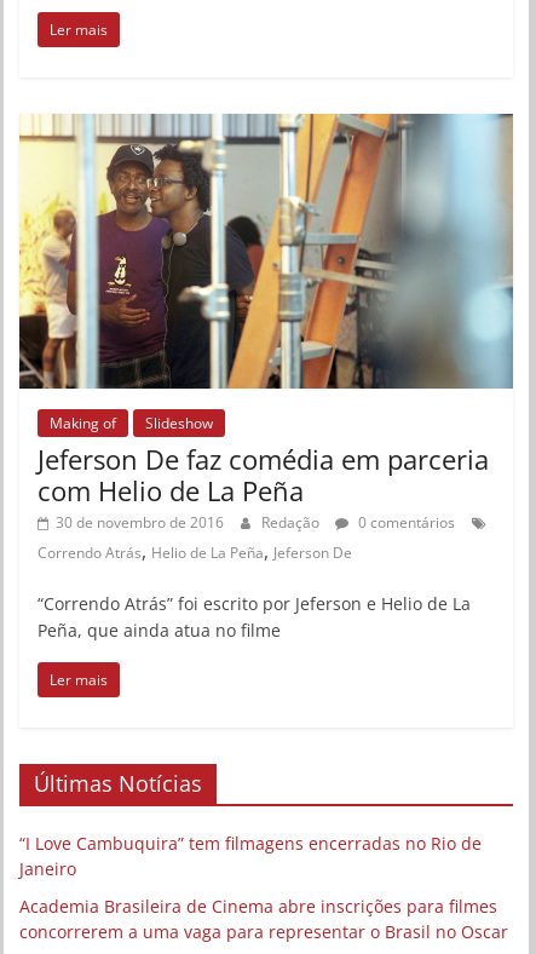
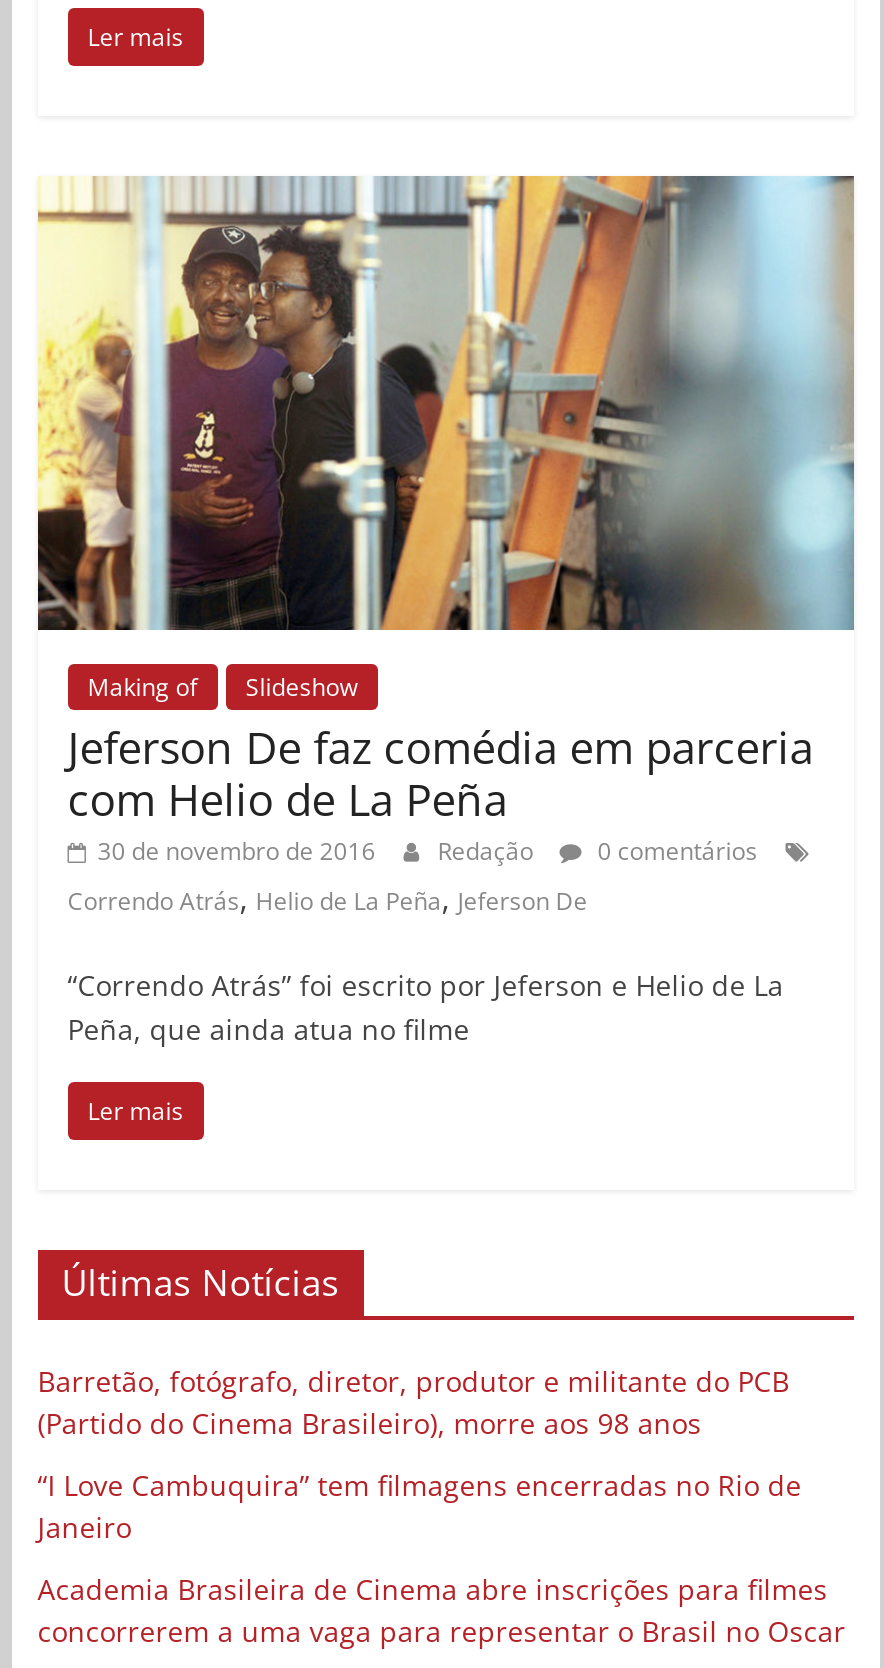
none -> [38,1362,790,1442] Barretão, fotógrafo, diretor, produtor e militante do PCB | (Partido do Cinema Brasileiro), morre aos 98 anos

